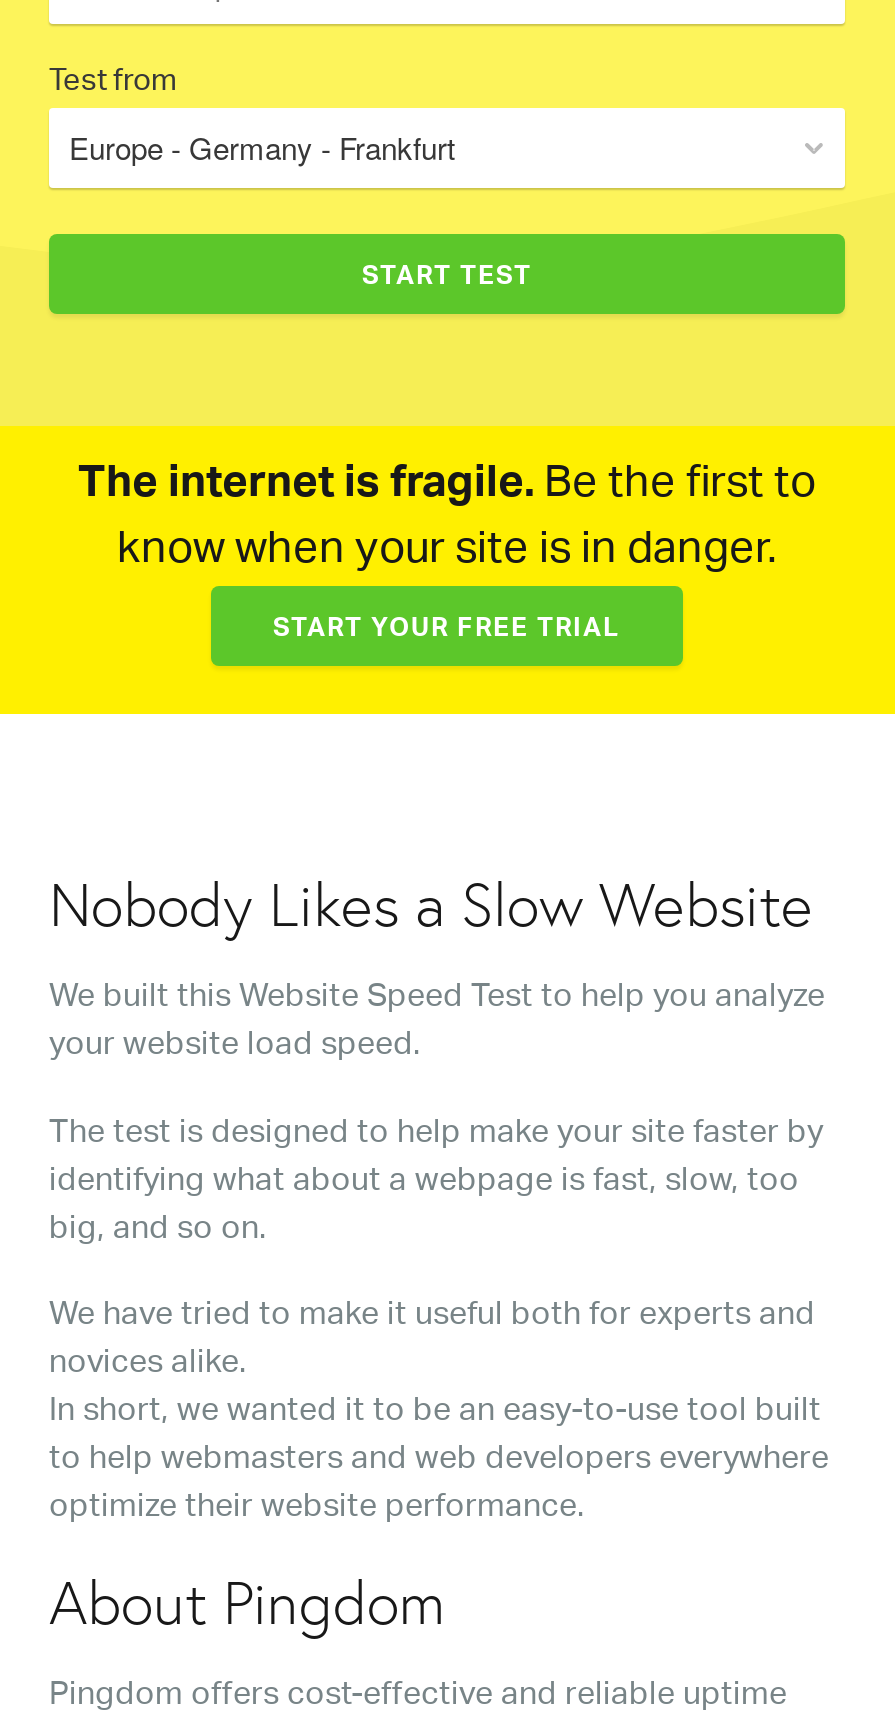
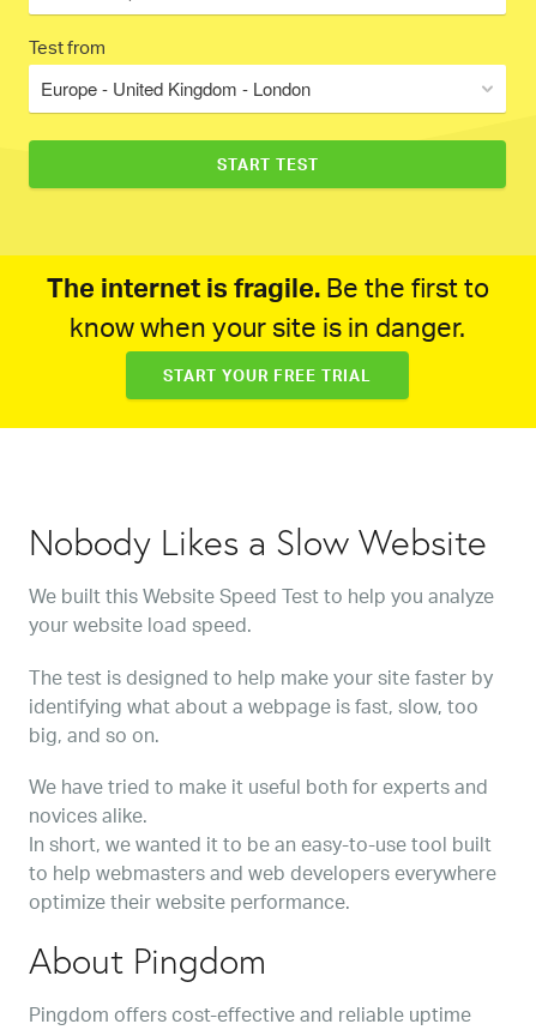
[69,127,455,169] Europe - Germany - Frankfurt -> [41,76,311,101] Europe - United Kingdom - London

